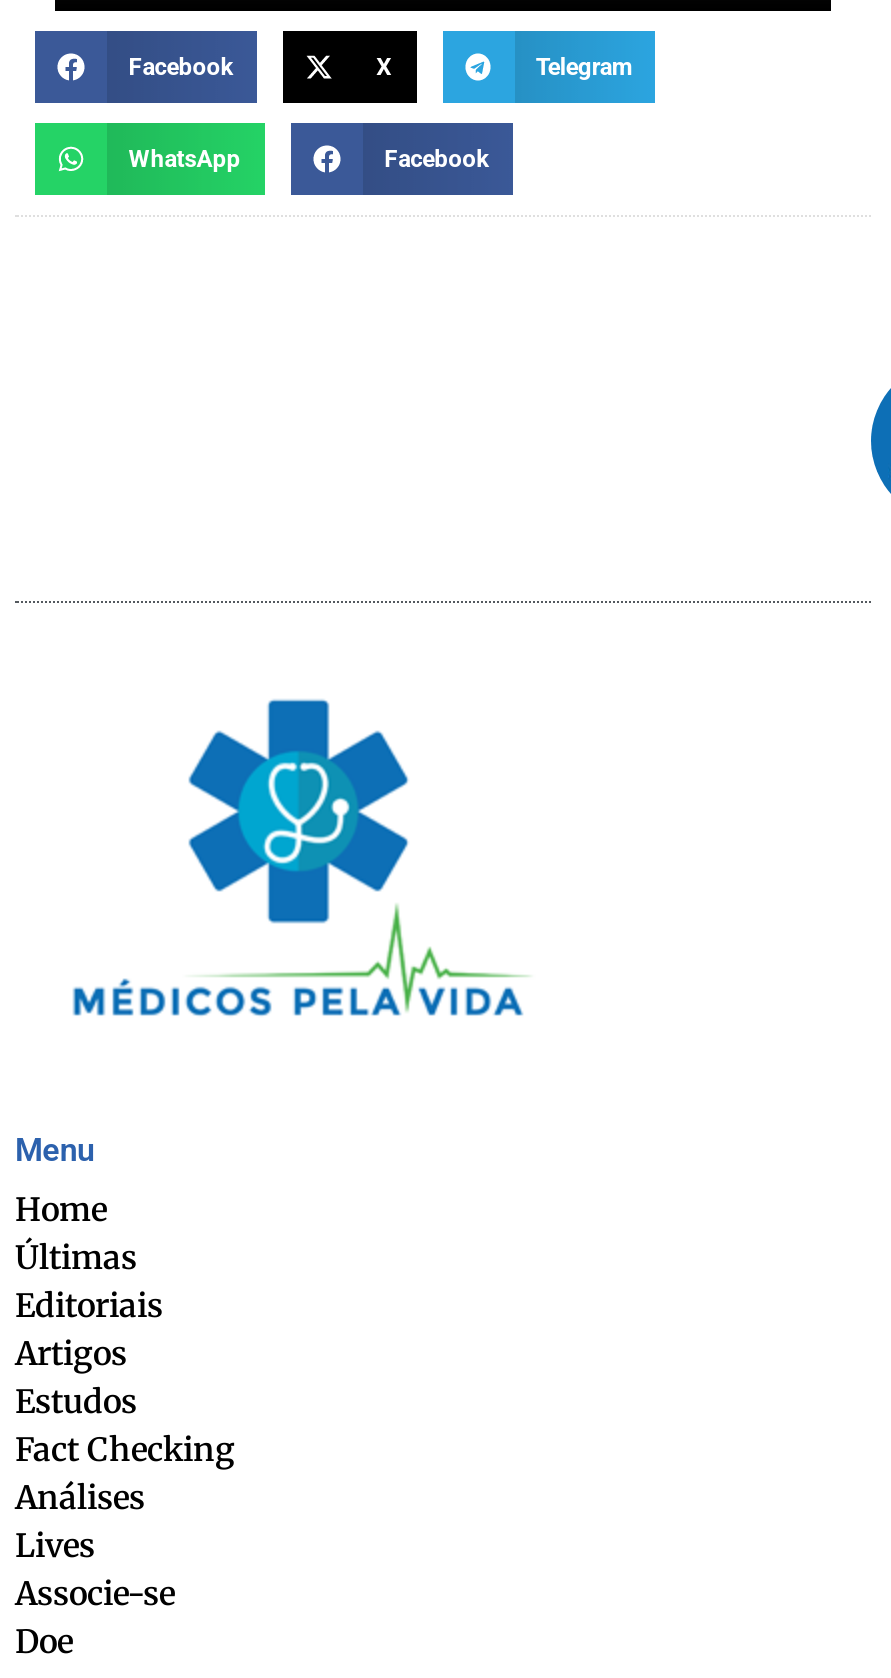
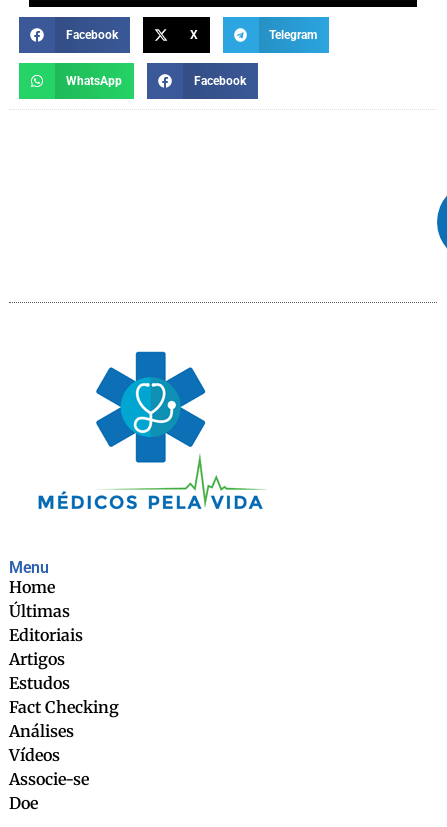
[15,1525,95,1565] Lives -> [9,745,60,765] Vídeos

